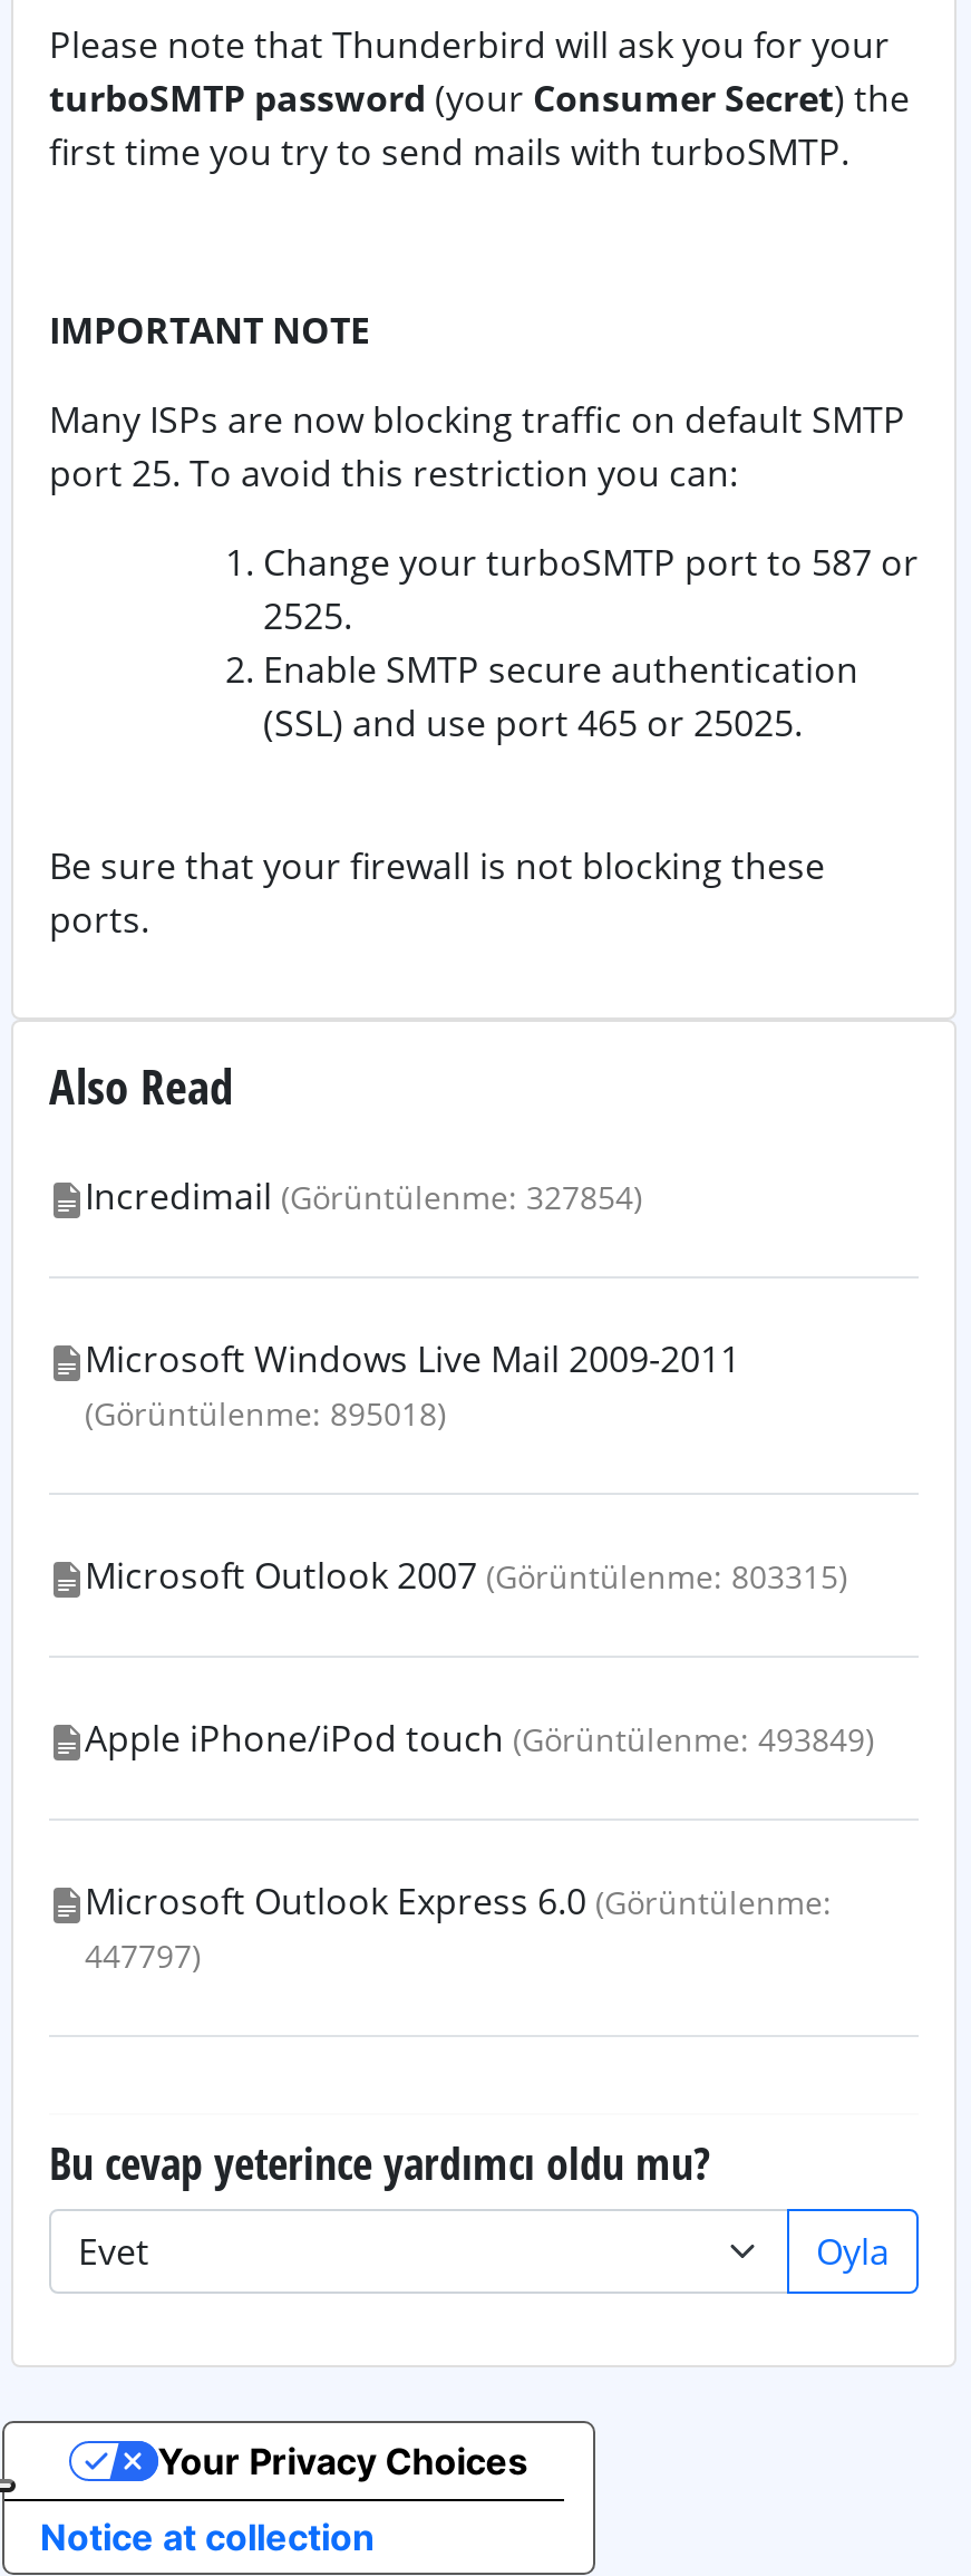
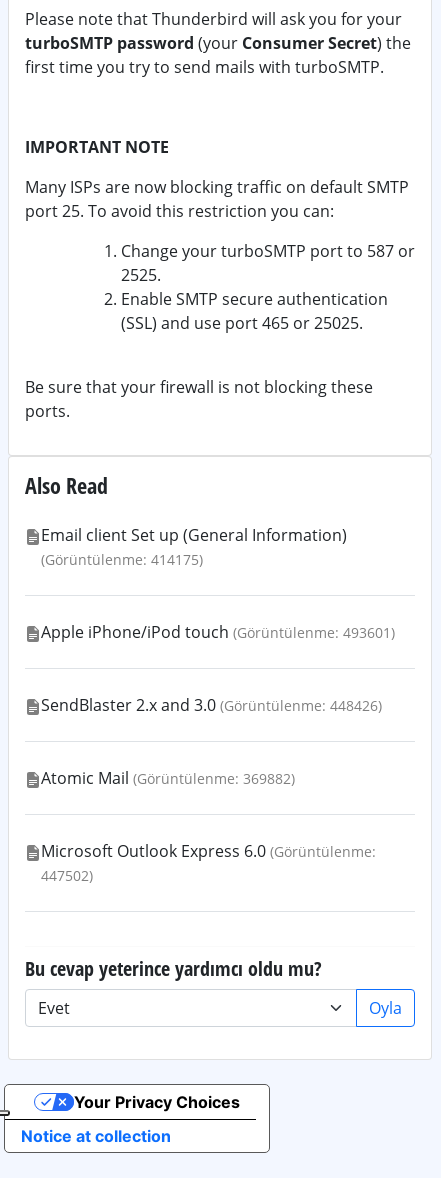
[85,1172,642,1221] Incredimail (Görüntülenme: 327854) -> [41,524,347,569] Email client Set up (General Information) | (Görüntülenme: 414175)
[85,1335,740,1435] Microsoft Windows Live Mail 2009-2011 | (Görüntülenme: 895018) -> [41,621,395,643] Apple iPhone/iPod touch (Görüntülenme: 493601)
[85,1551,847,1600] Microsoft Outlook 2007 (Görüntülenme: 803315) -> [41,694,382,716] SendBlaster 2.x and 3.0 (Görüntülenme: 448426)
[85,1714,874,1763] Apple iPhone/iPod touch (Görüntülenme: 493849) -> [41,767,295,789] Atomic Mail (Görüntülenme: 369882)
[85,1935,201,1978] 447797) -> [41,866,93,885] 447502)

